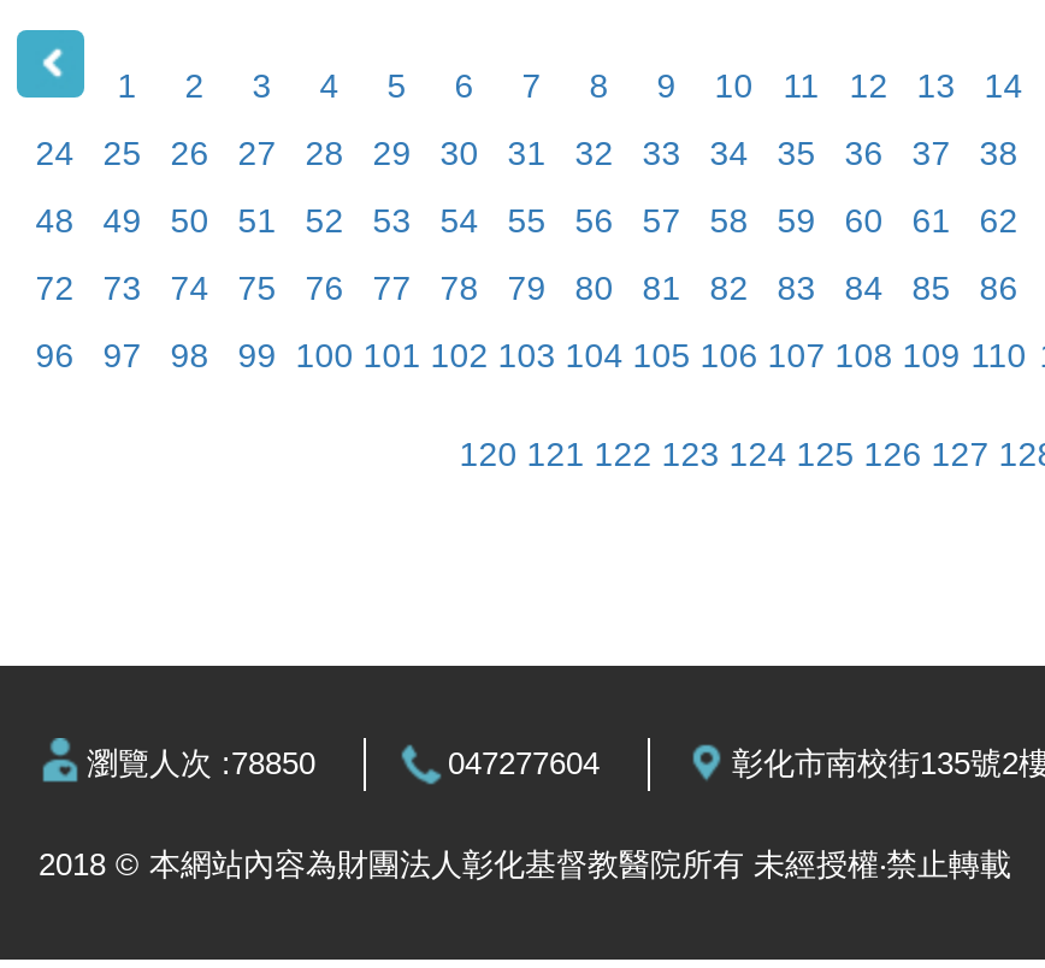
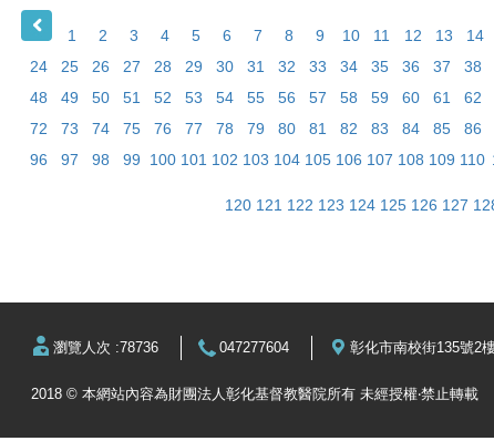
[87,746,315,782] 瀏覽人次 :78850 -> [53,339,158,356] 瀏覽人次 :78736

